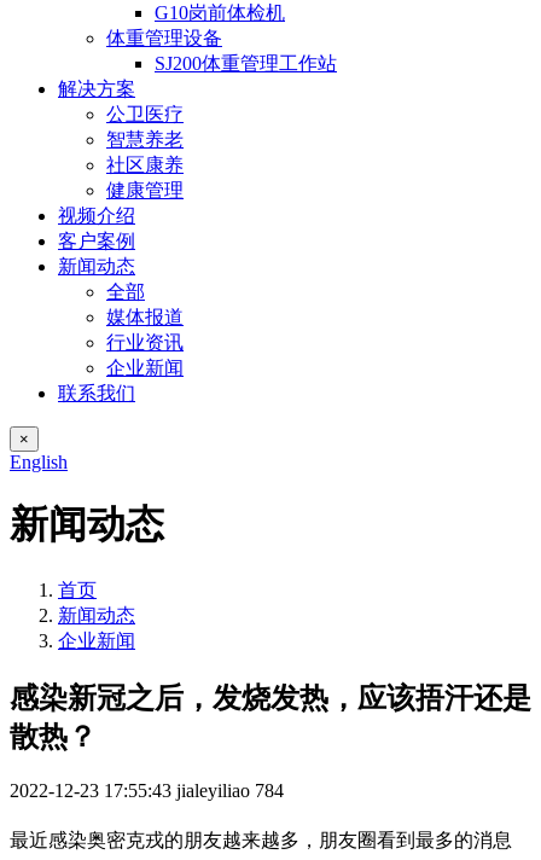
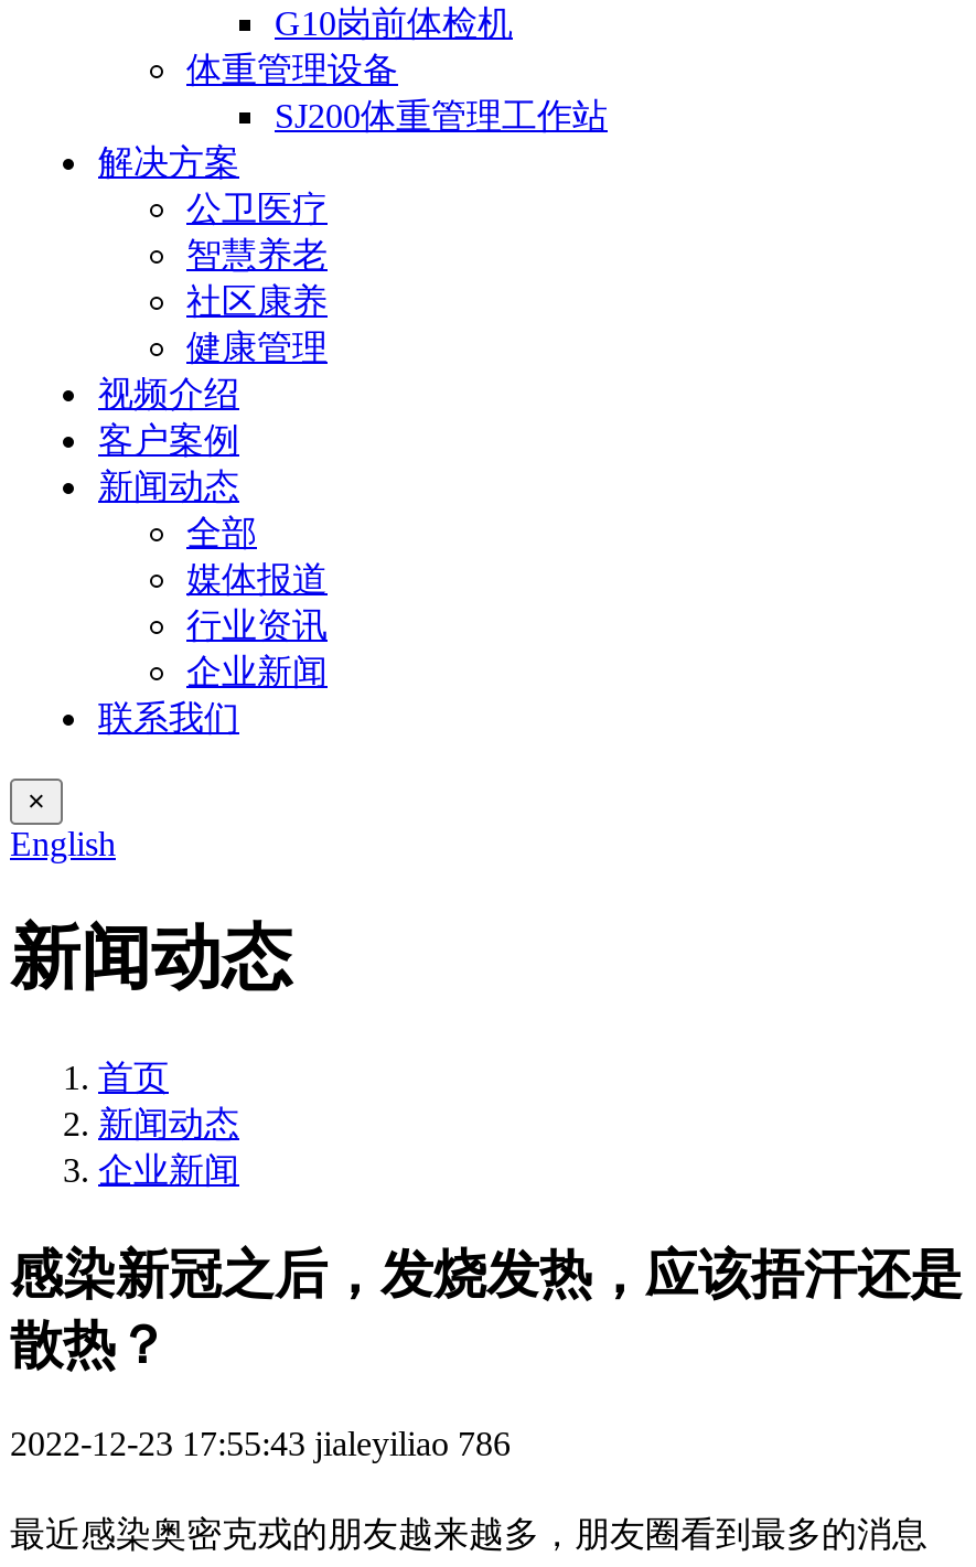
[10,780,284,800] 2022-12-23 17:55:43 jialeyiliao 784 -> [10,1424,511,1462] 2022-12-23 17:55:43 jialeyiliao 786

